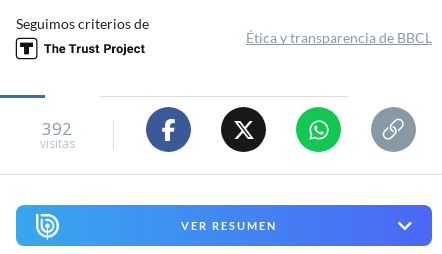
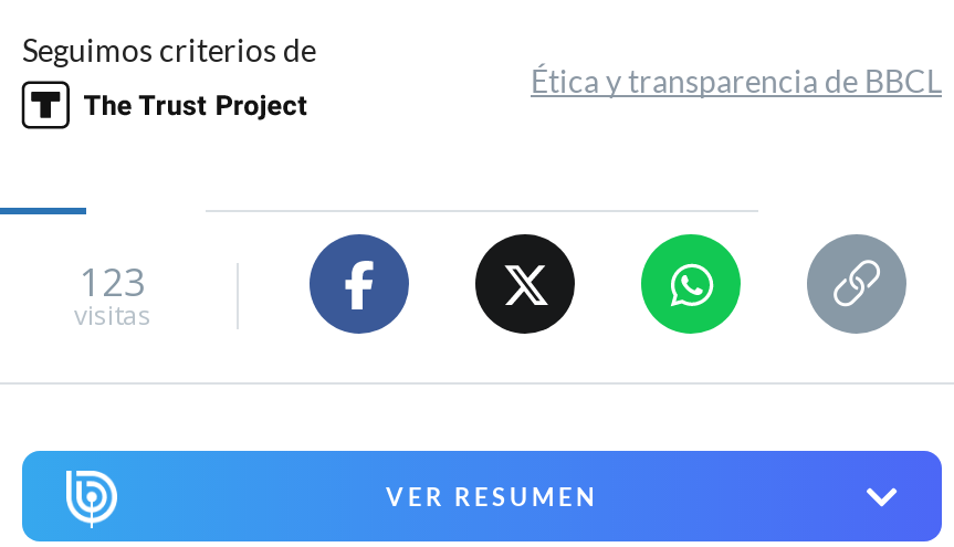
[42,117,72,140] 392 -> [80,256,146,307] 123

